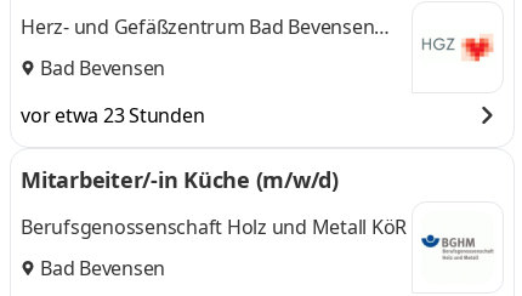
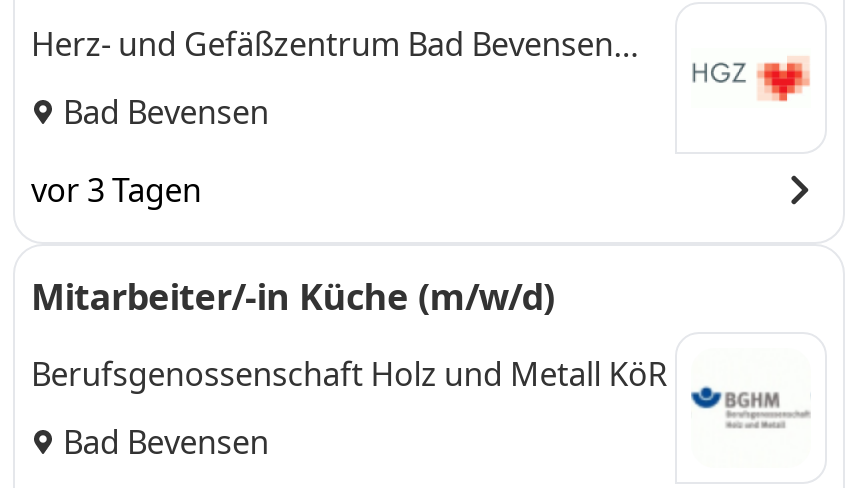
[21,102,204,129] vor etwa 23 Stunden -> [31,168,201,212] vor 3 Tagen

